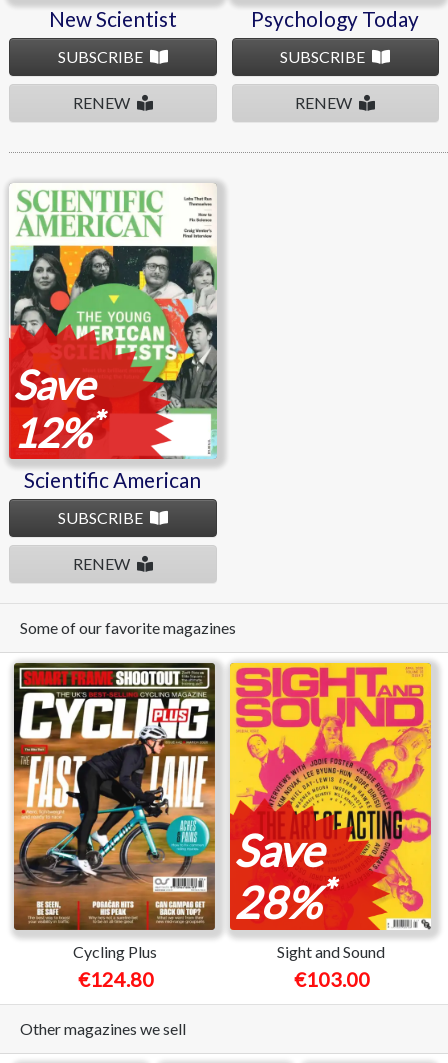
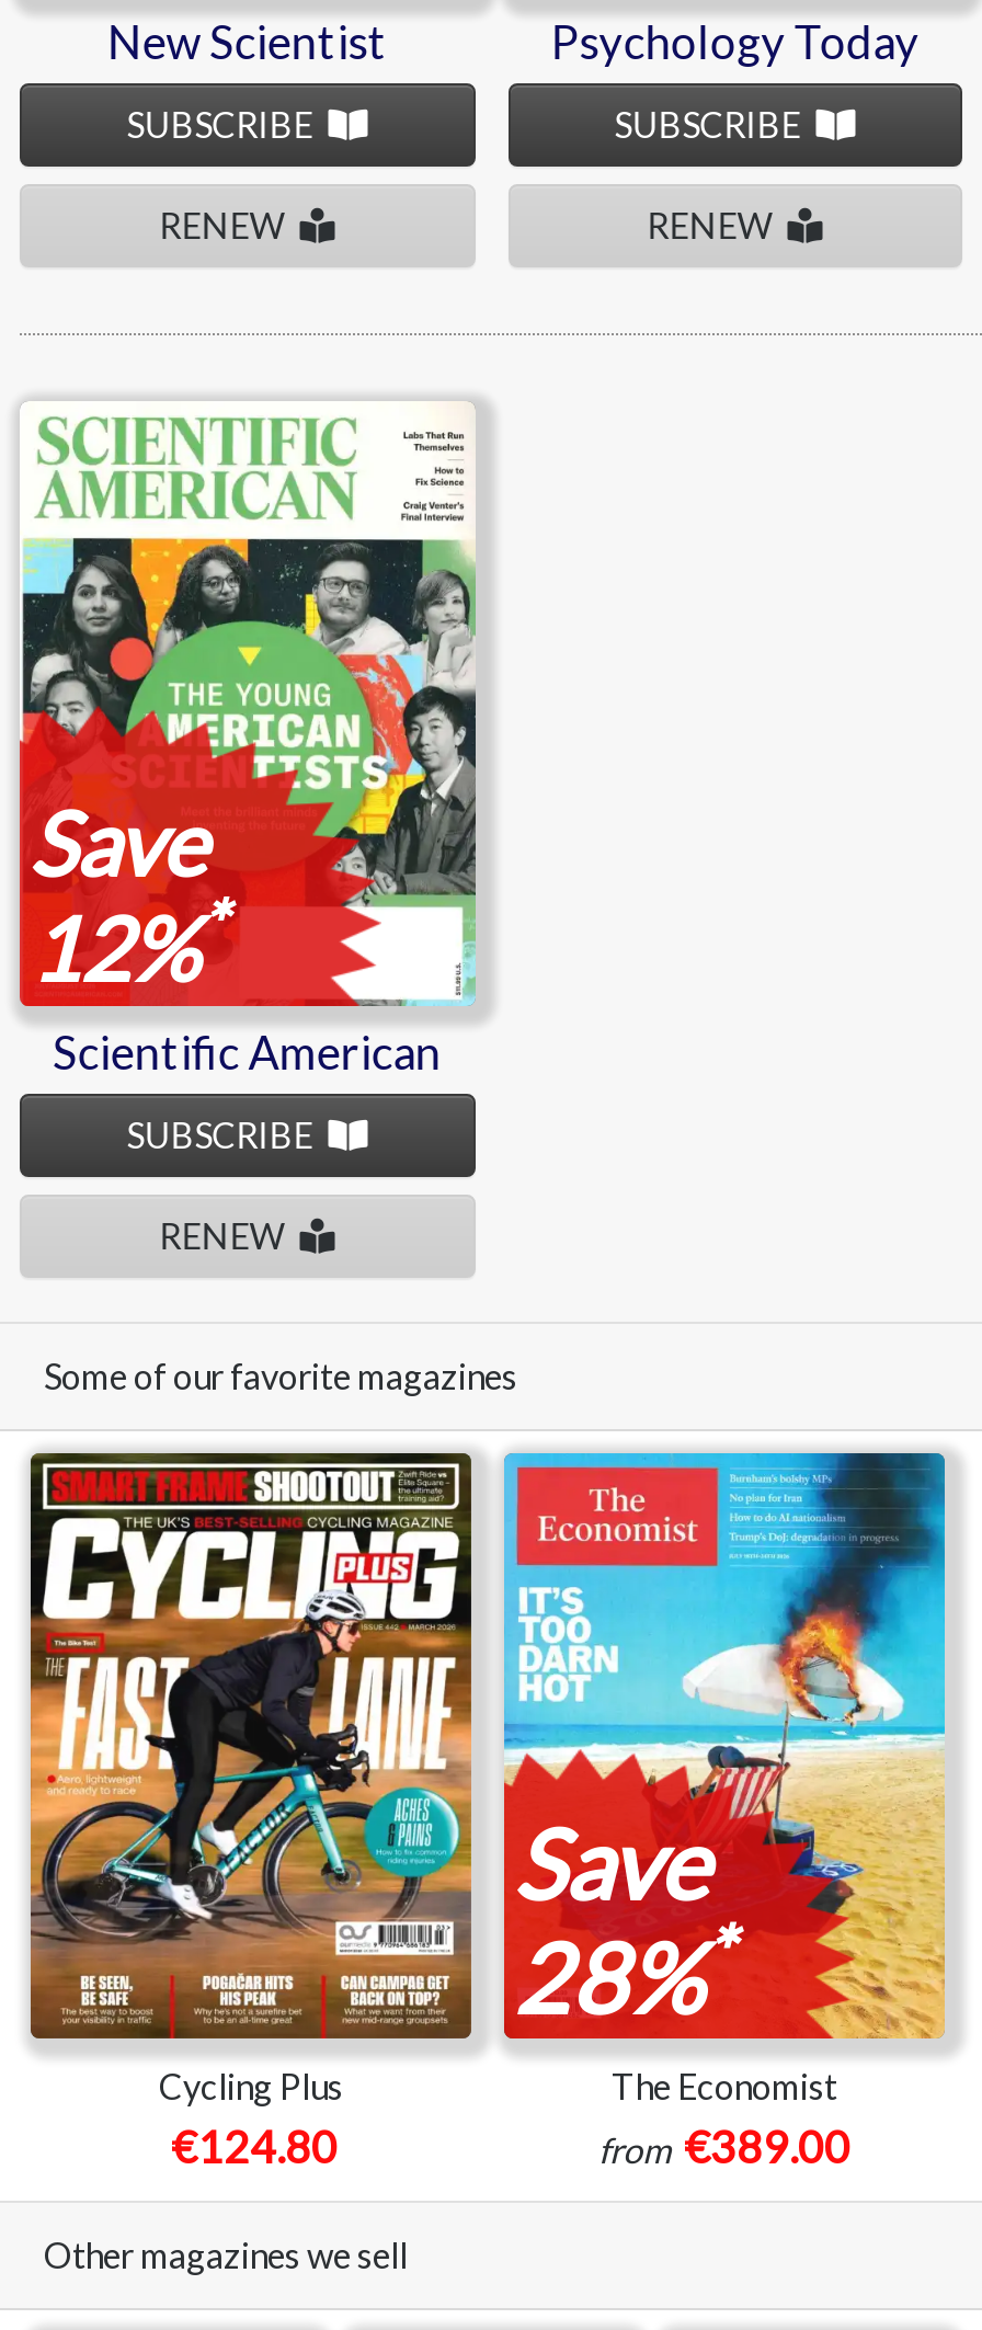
[229,662,432,991] [image] | Sight and Sound | €103.00 -> [502,1451,947,2172] [image] | The Economist | from €389.00

